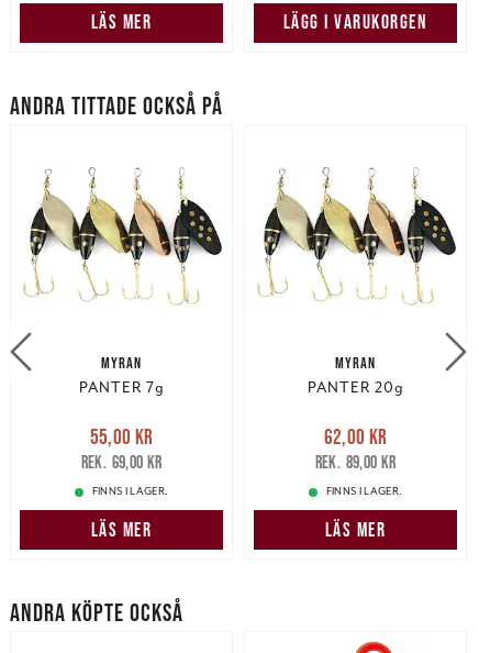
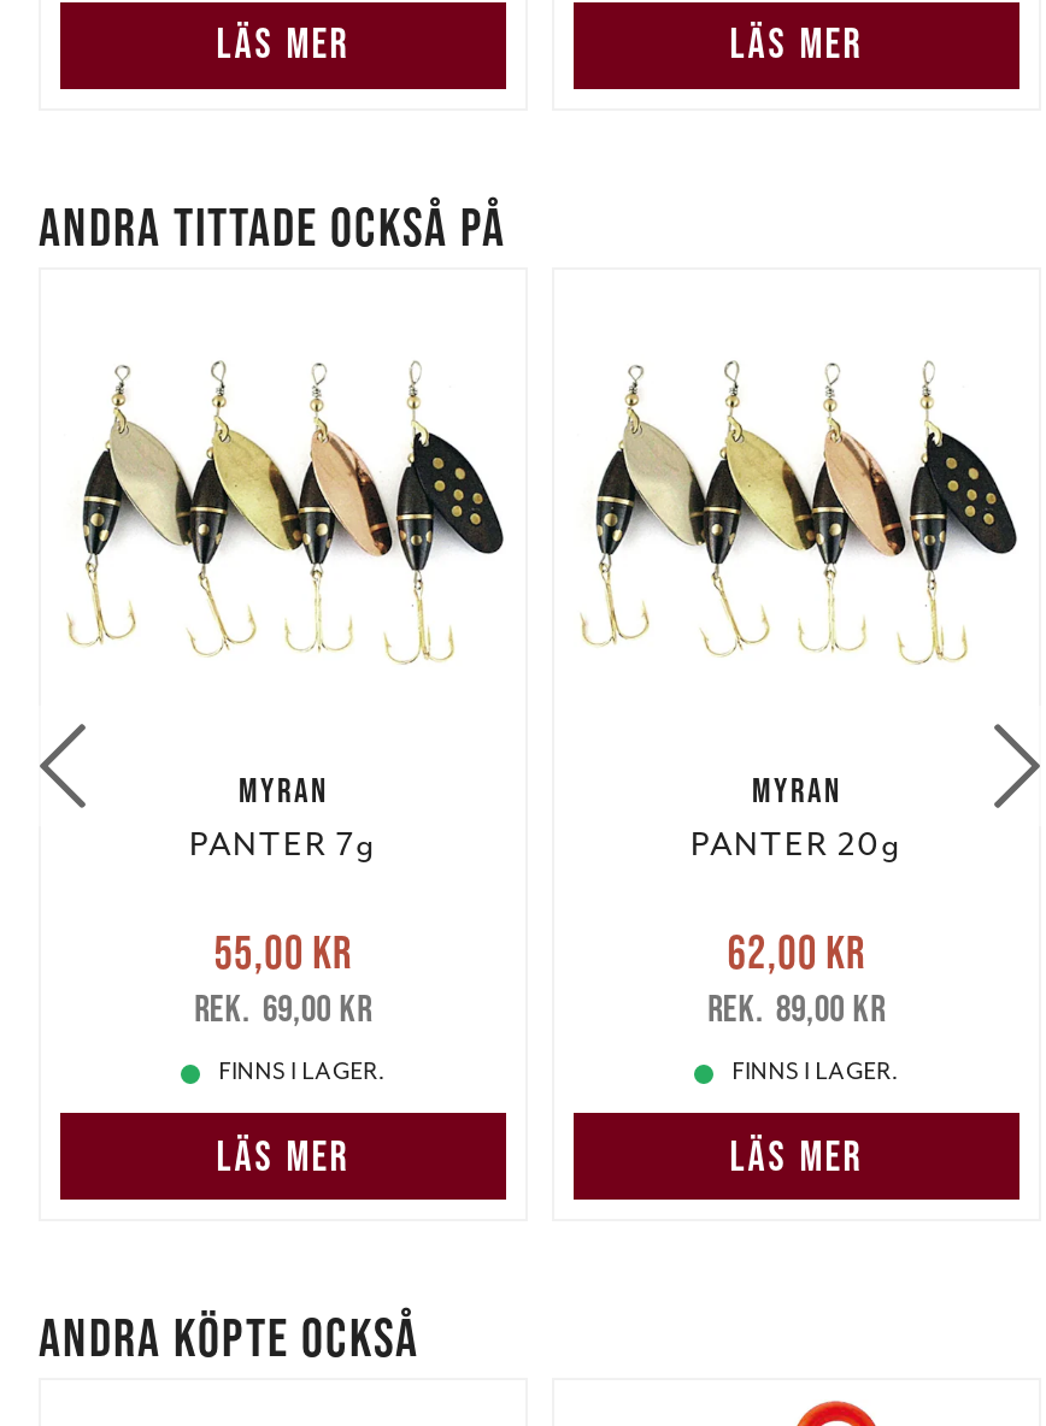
[283,11,428,33] LÄGG I VARUKORGEN -> [730,20,863,68] LÄS MER

